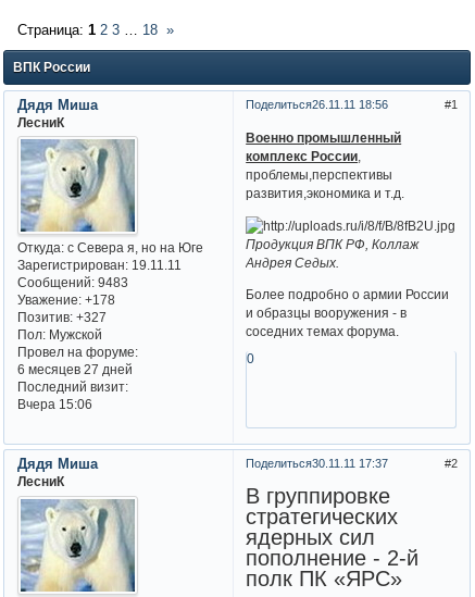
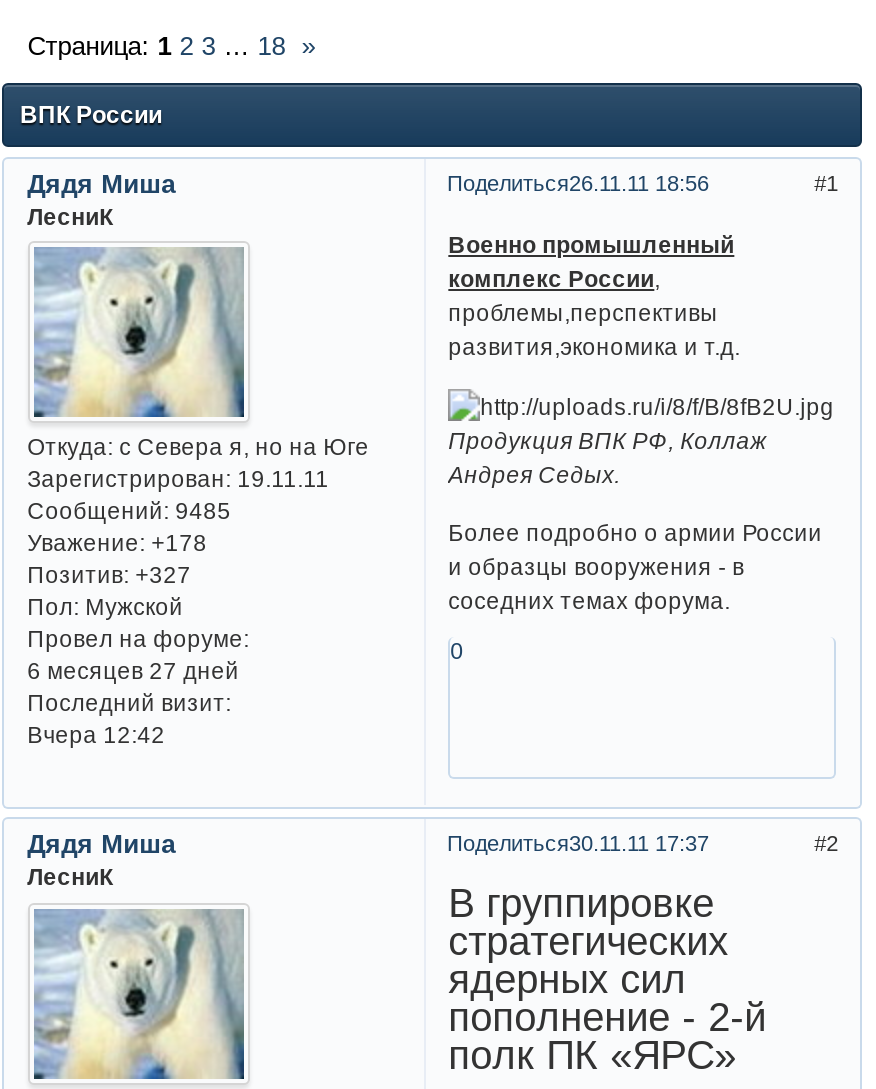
[17,276,128,290] Сообщений: 9483 -> [27,498,231,524] Сообщений: 9485
[17,397,92,411] Вчера 15:06 -> [27,722,165,748] Вчера 12:42

